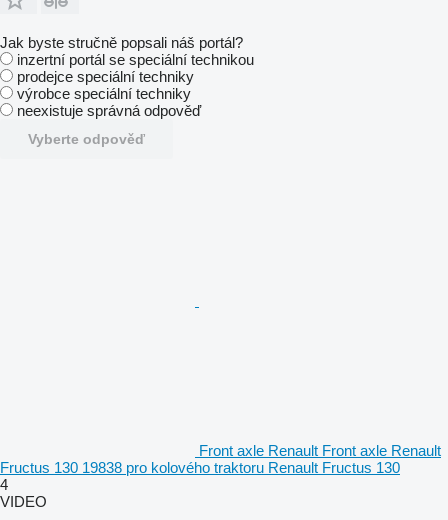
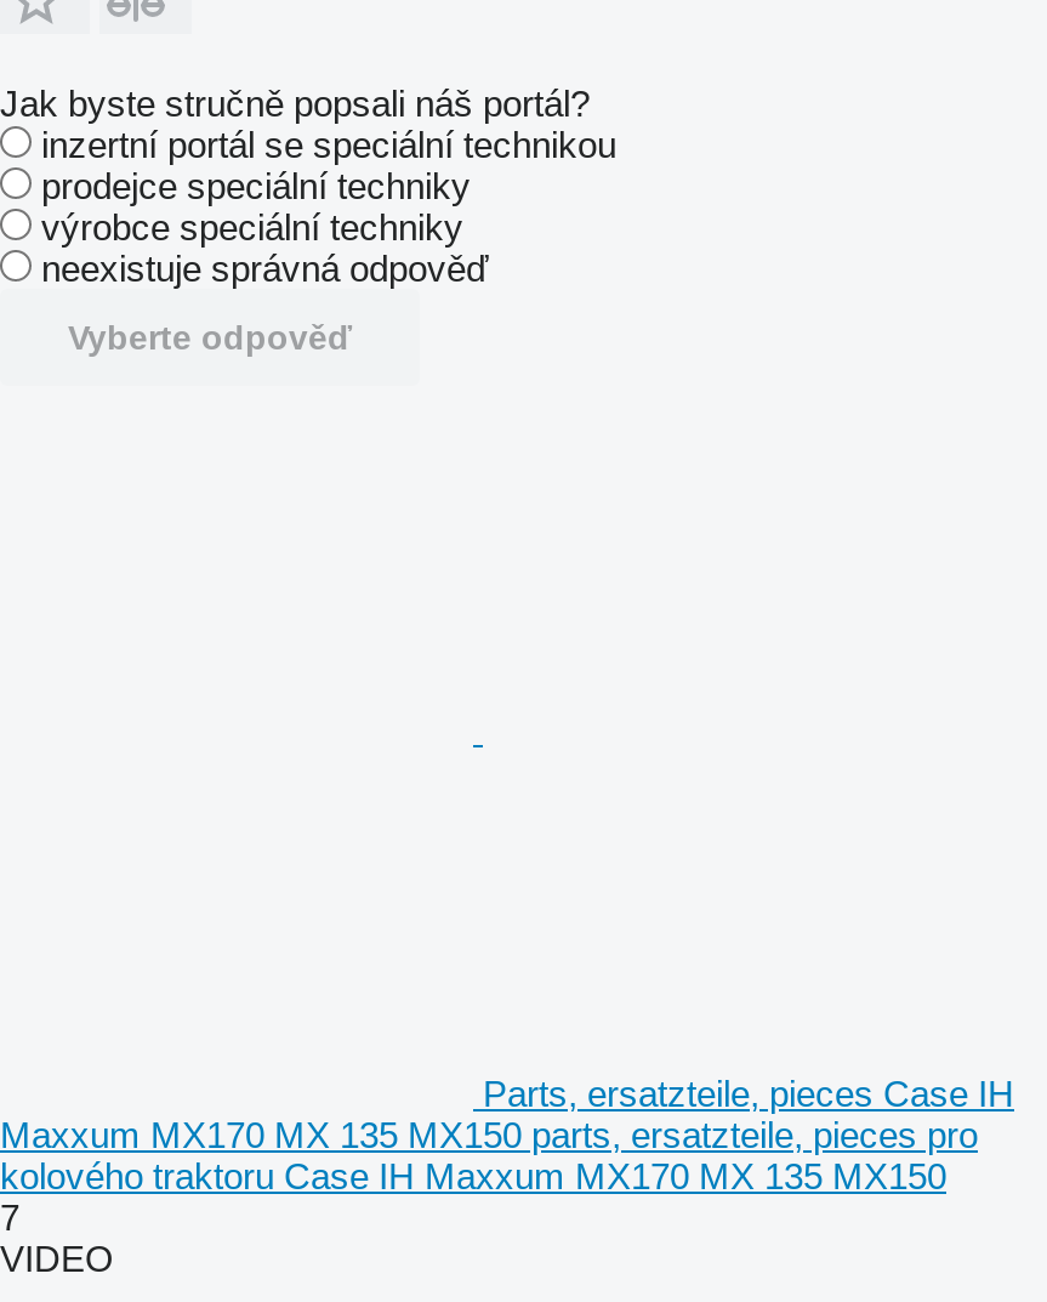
[0,442,441,493] Front axle Renault Front axle Renault | Fructus 130 19838 pro kolového traktoru Renault Fructus 130 | 4 -> [0,1072,1014,1237] Parts, ersatzteile, pieces Case IH | Maxxum MX170 MX 135 MX150 parts, ersatzteile, pieces pro | kolového traktoru Case IH Maxxum MX170 MX 135 MX150 | 7

